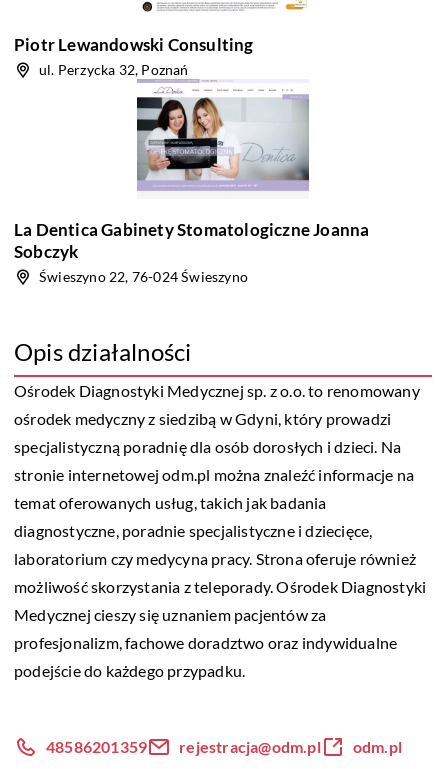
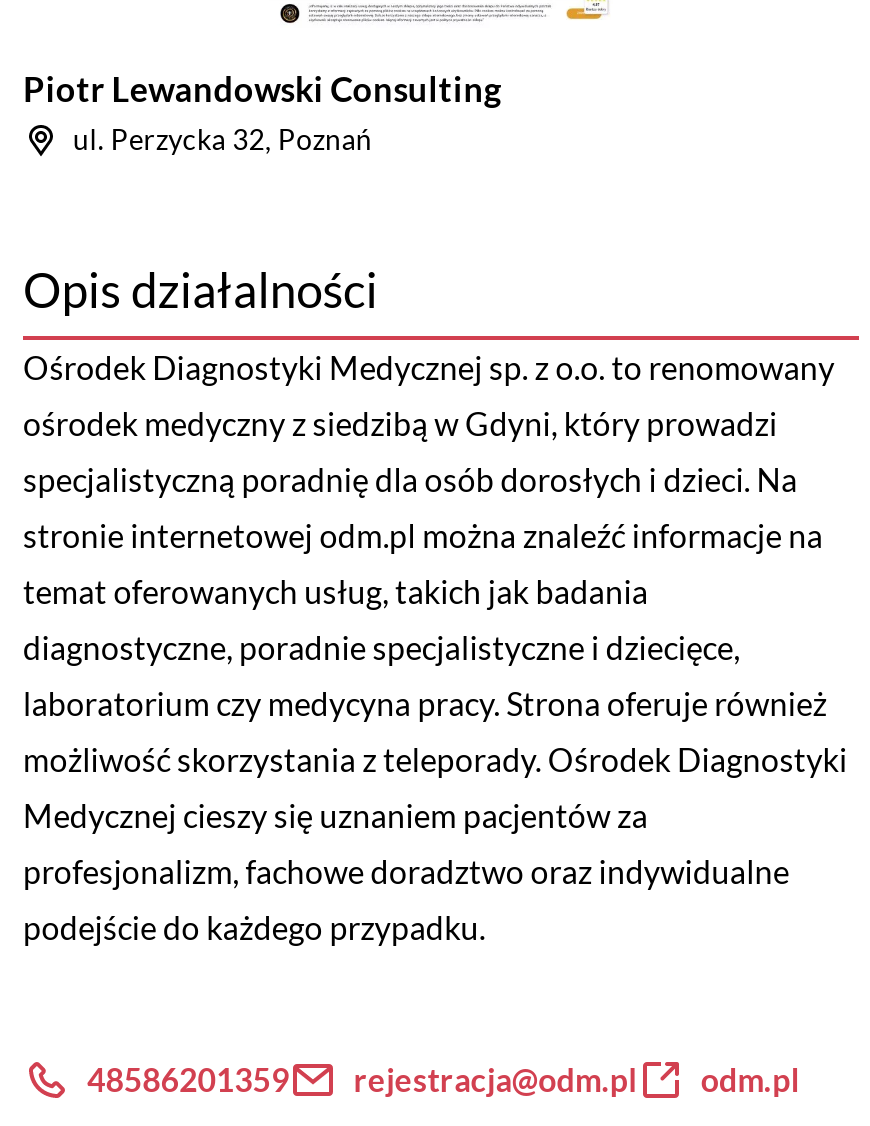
[14,79,369,285] [image] | La Dentica Gabinety Stomatologiczne Joanna | Sobczyk | Świeszyno 22, 76-024 Świeszyno -> none

